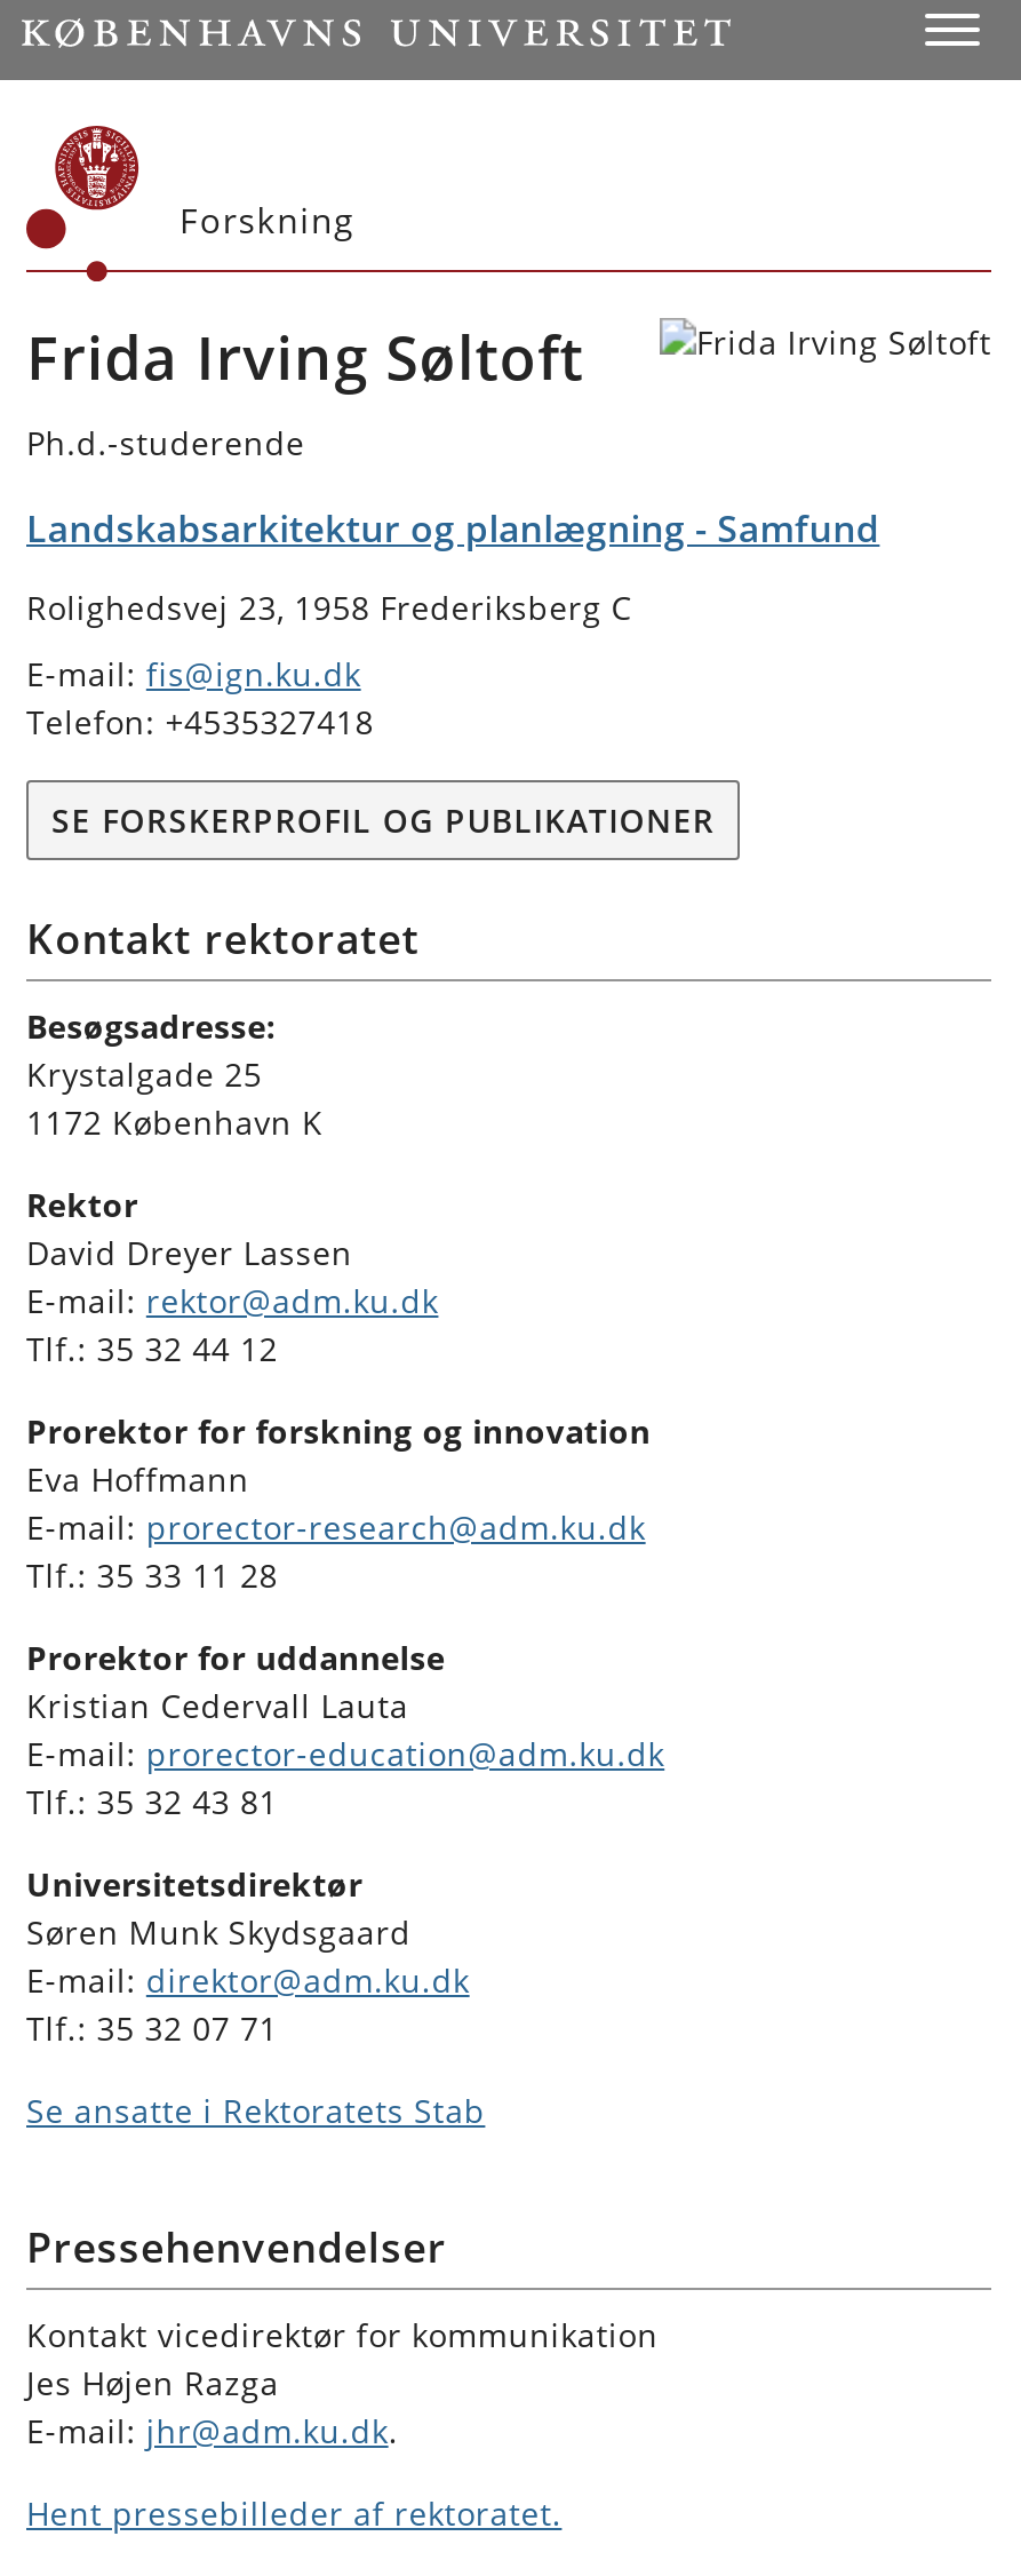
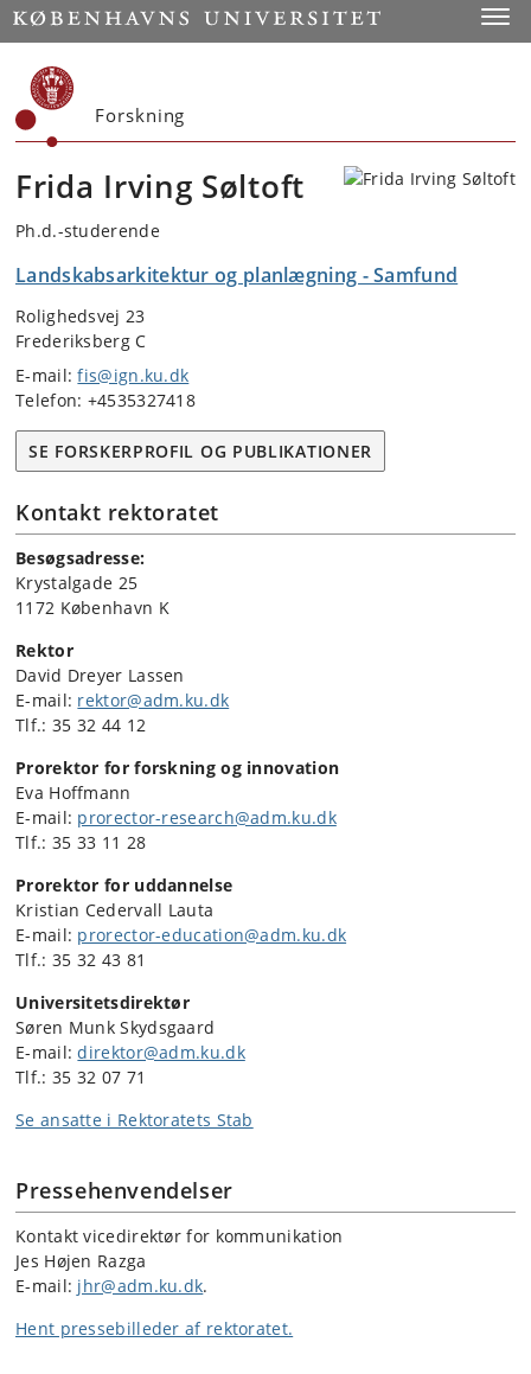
[26,586,632,629] Rolighedsvej 23, 1958 Frederiksberg C -> [15,305,146,352] Rolighedsvej 23 | Frederiksberg C

